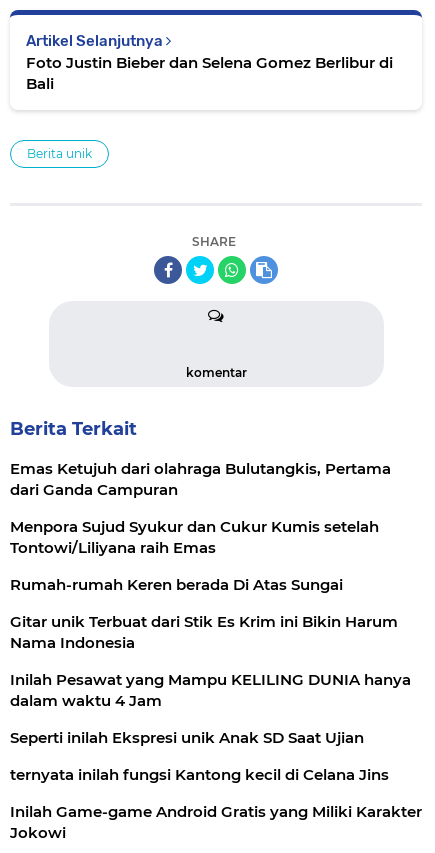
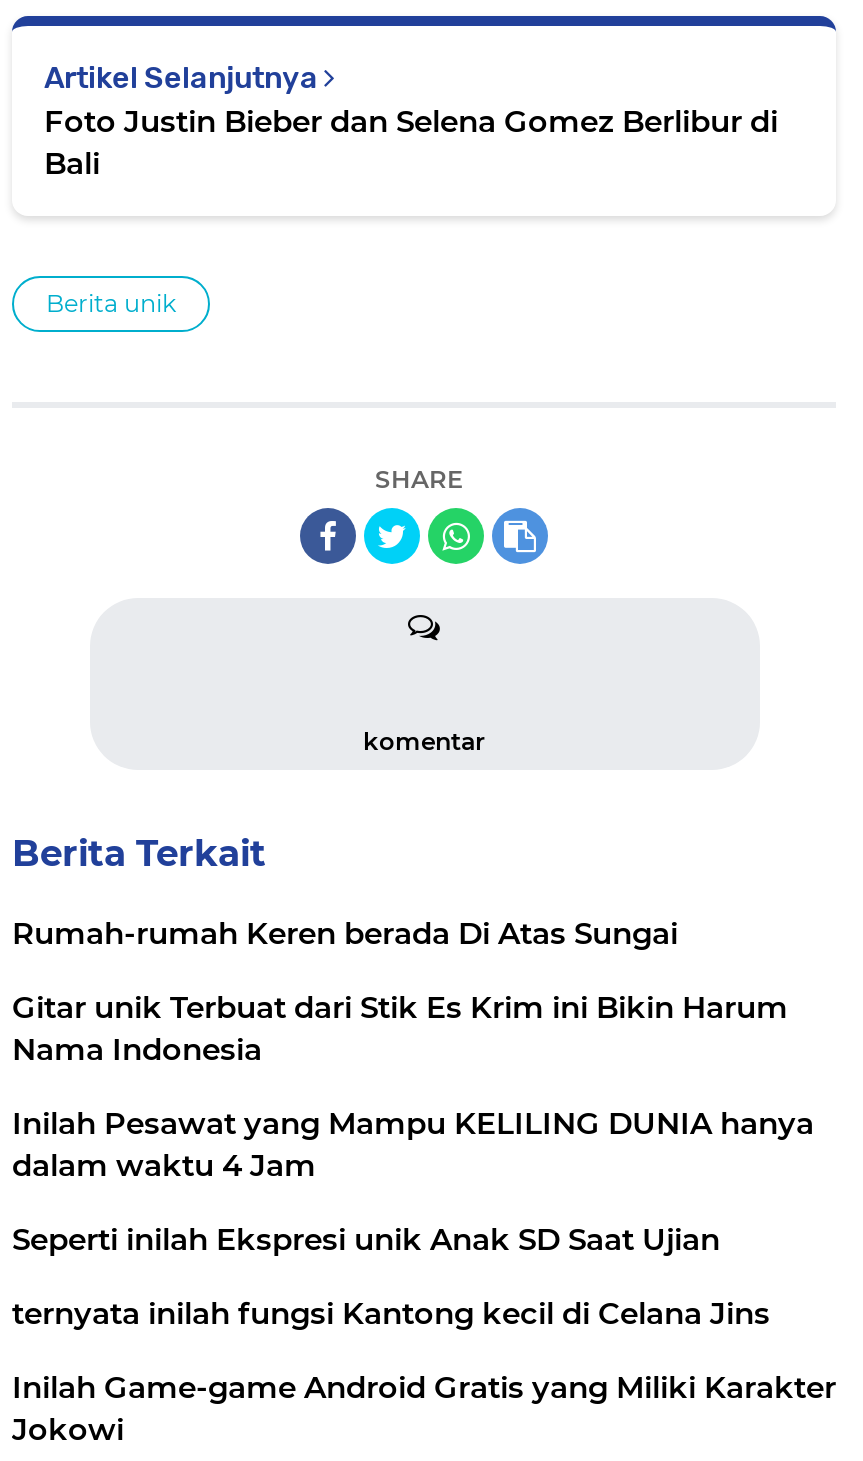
[10,459,391,557] Emas Ketujuh dari olahraga Bulutangkis, Pertama | dari Ganda Campuran | Menpora Sujud Syukur dan Cukur Kumis setelah | Tontowi/Liliyana raih Emas -> none

